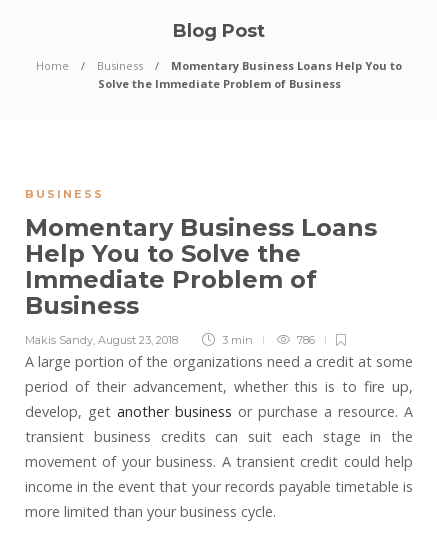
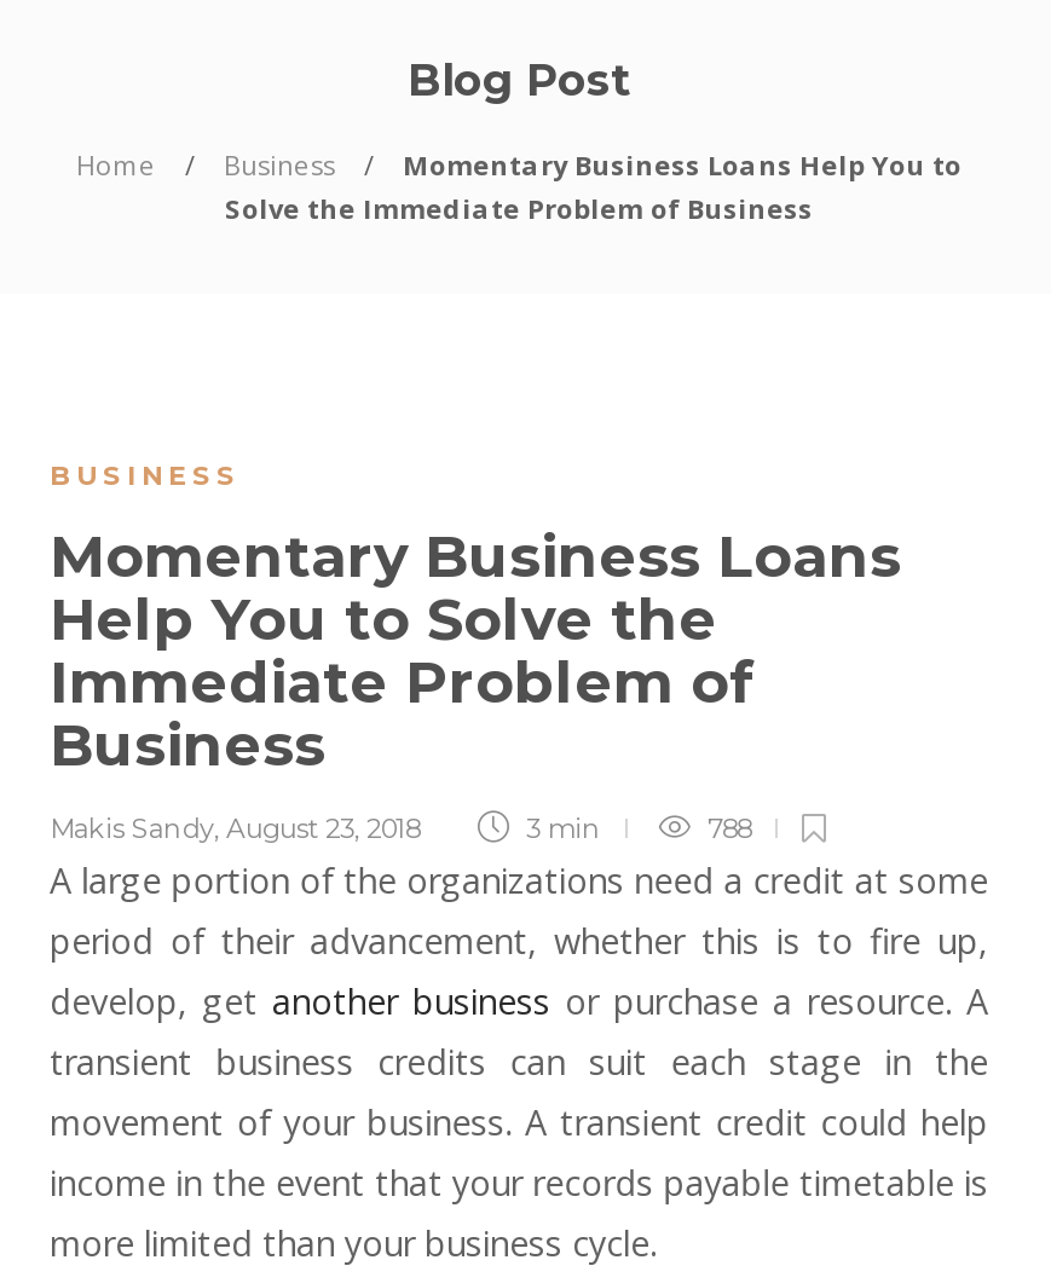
[294,333,315,347] 786 -> [700,811,751,845] 788

